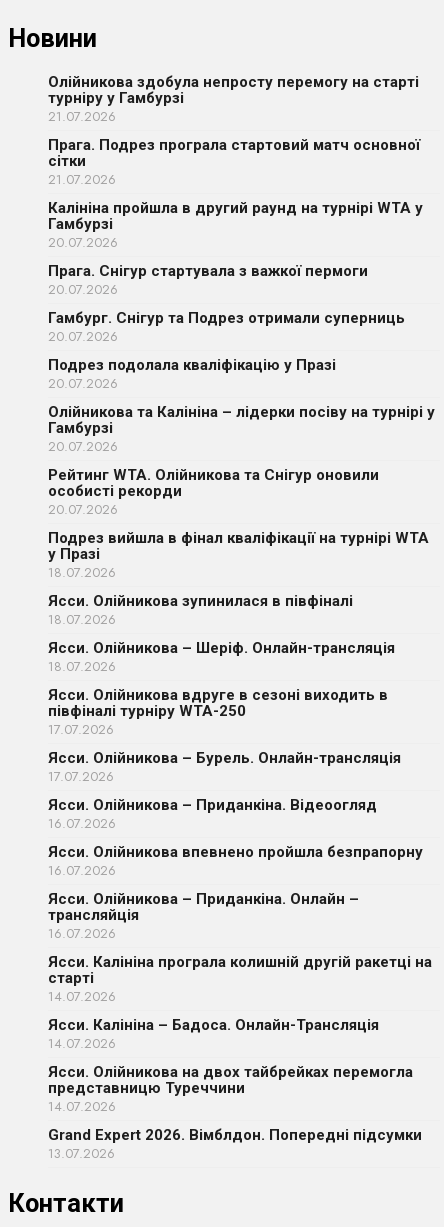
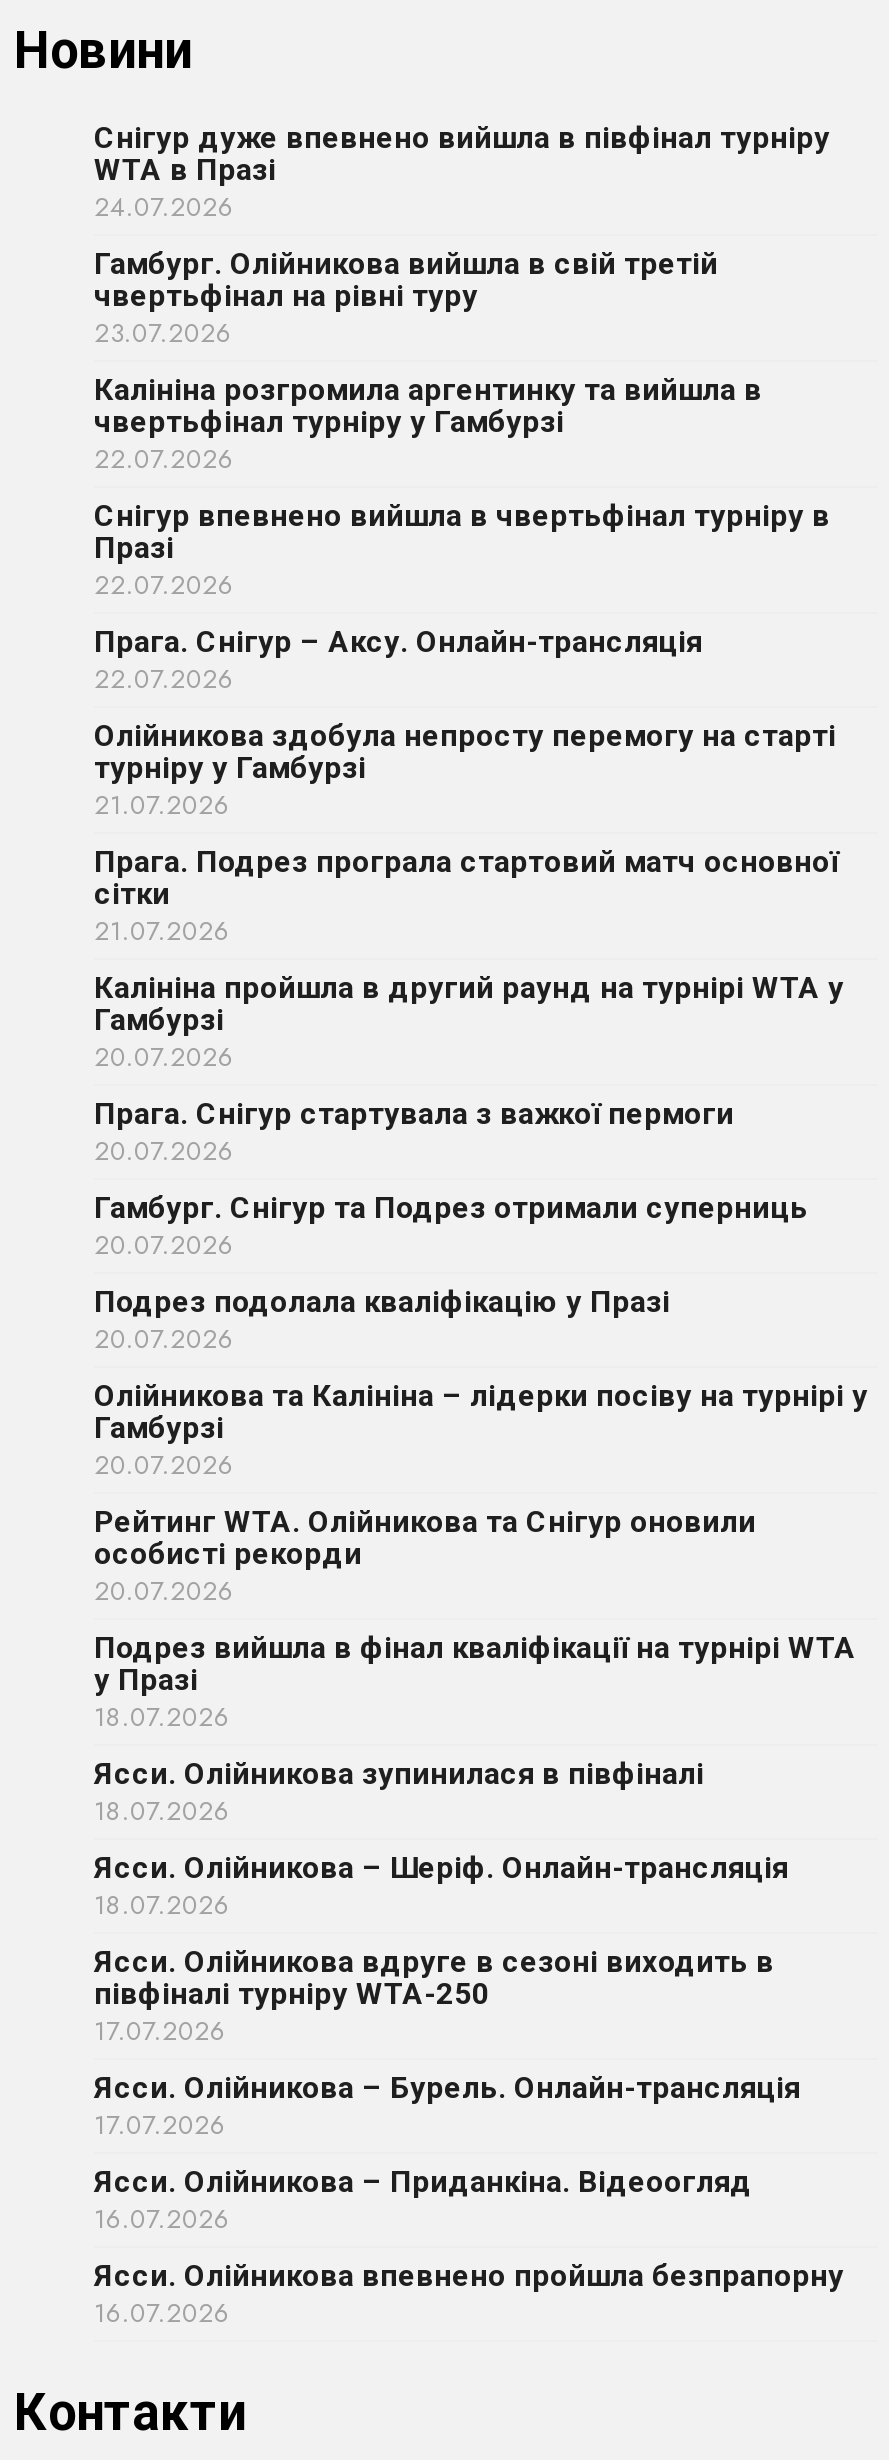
none -> [94,119,830,697] Снігур дуже впевнено вийшла в півфінал турніру | WTA в Празі | 24.07.2026 | Гамбург. Олійникова вийшла в свій третій | чвертьфінал на рівні туру | 23.07.2026 | Калініна розгромила аргентинку та вийшла в | чвертьфінал турніру у Гамбурзі | 22.07.2026 | Снігур впевнено вийшла в чвертьфінал турніру в | Празі | 22.07.2026 | Прага. Снігур – Аксу. Онлайн-трансляція | 22.07.2026
moved [48,73,435,880] -> [94,717,868,2331]: Олійникова здобула непросту перемогу на старті | турніру у Гамбурзі | 21.07.2026 | ... | Ясси. Олійникова впевнено пройшла безпрапорну | 16.07.2026
[48,890,432,1163] Ясси. Олійникова – Приданкіна. Онлайн – | трансляйція | 16.07.2026 | Ясси. Калініна програла колишній другій ракетці на | старті | 14.07.2026 | Ясси. Калініна – Бадоса. Онлайн-Трансляція | 14.07.2026 | Ясси. Олійникова на двох тайбрейках перемогла | представницю Туреччини | 14.07.2026 | Grand Expert 2026. Вімблдон. Попередні підсумки | 13.07.2026 -> none

